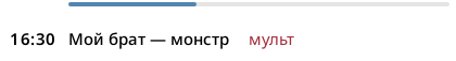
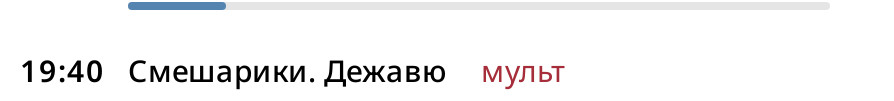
[10,28,229,49] 16:30 Мой брат — монстр -> [20,50,446,90] 19:40 Смешарики. Дежавю

